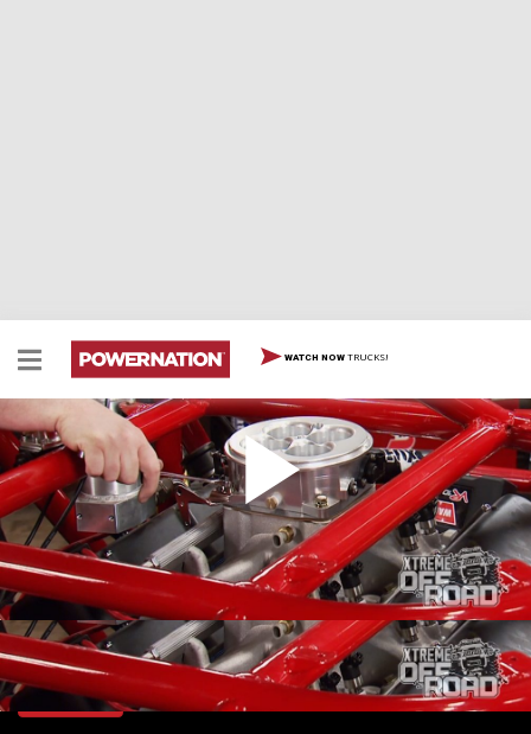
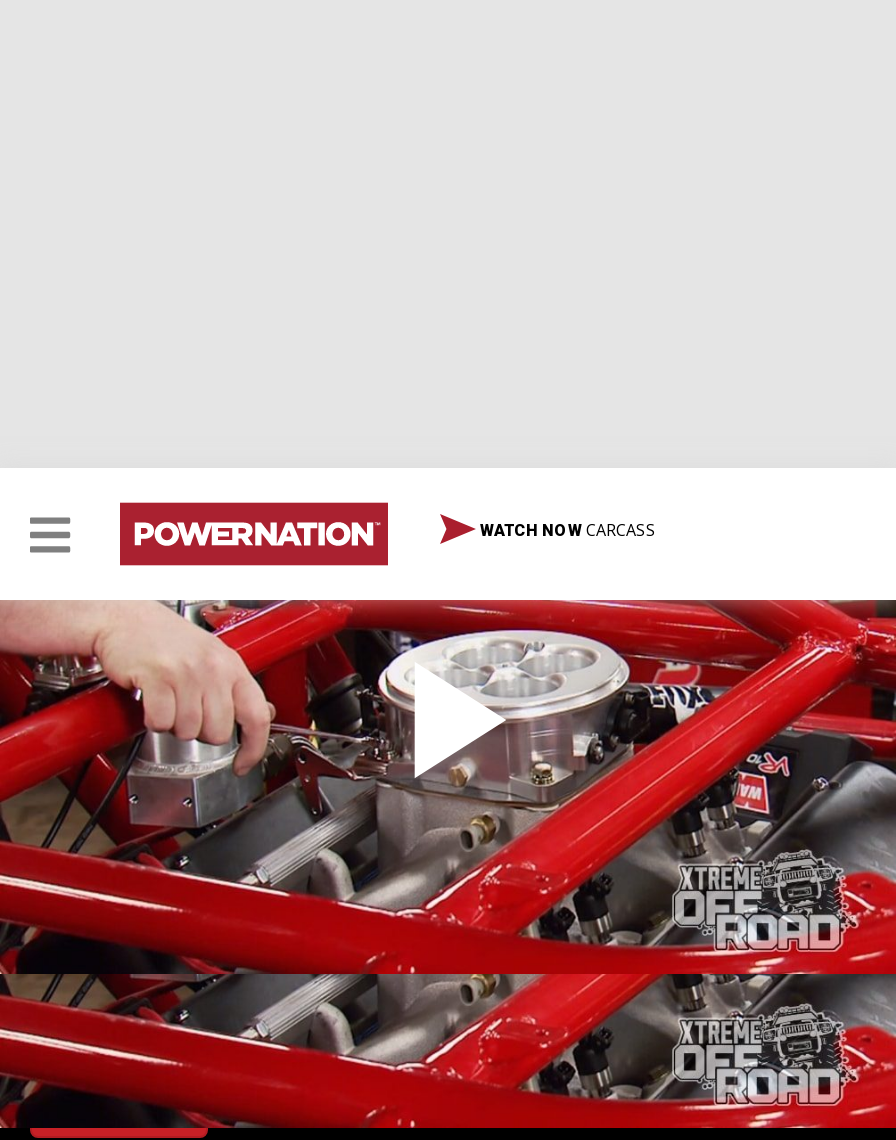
[282,350,389,363] WATCH NOW TRUCKS! -> [476,519,656,541] WATCH NOW CARCASS

